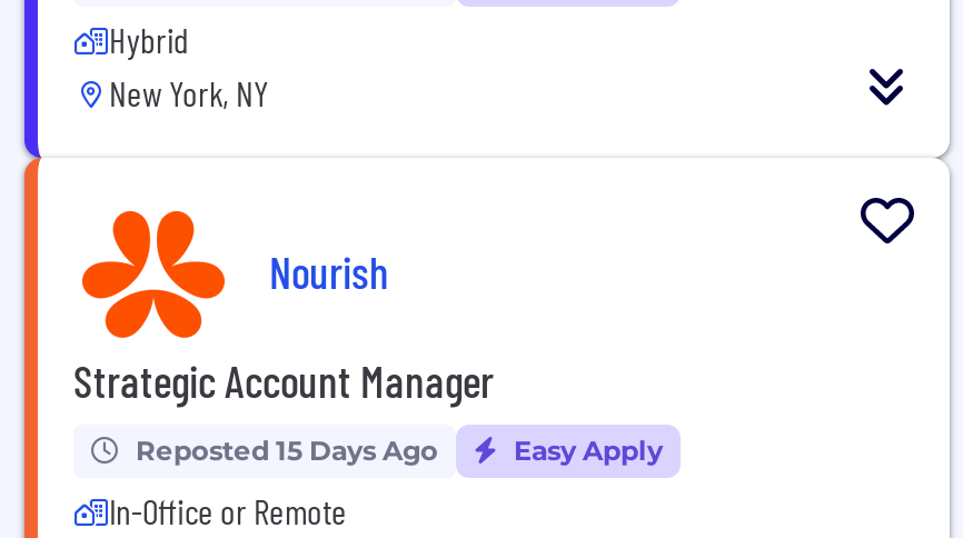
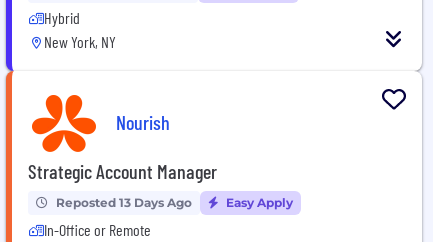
[136,434,438,467] Reposted 15 Days Ago -> [56,195,192,210] Reposted 13 Days Ago

